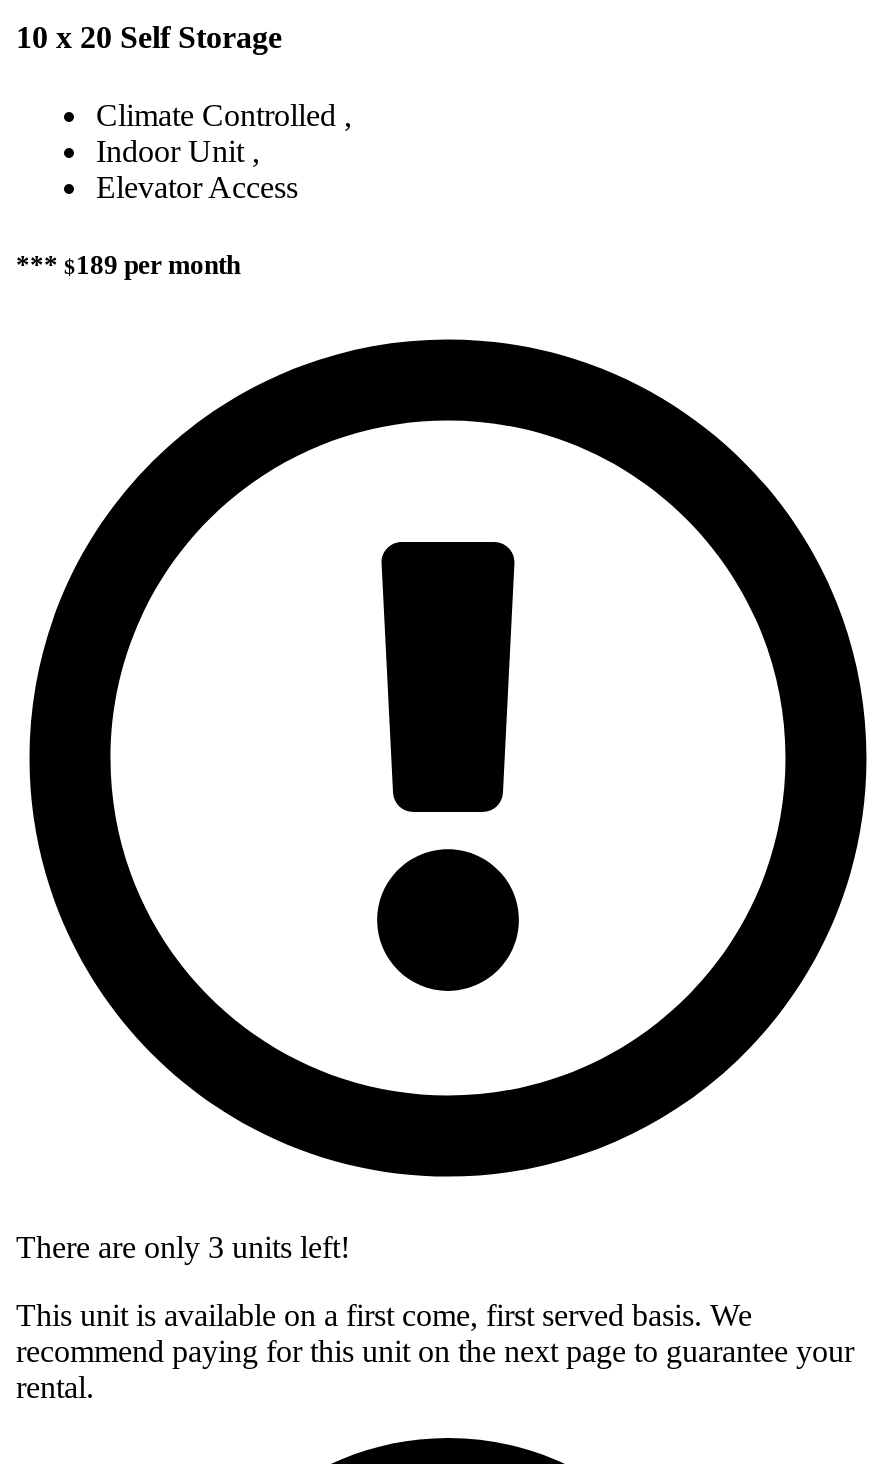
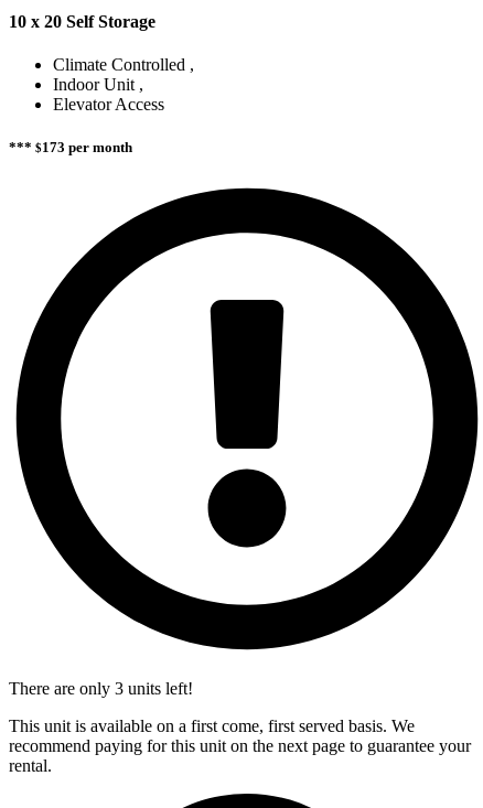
[16,250,240,280] *** $189 per month -> [9,139,132,156] *** $173 per month

